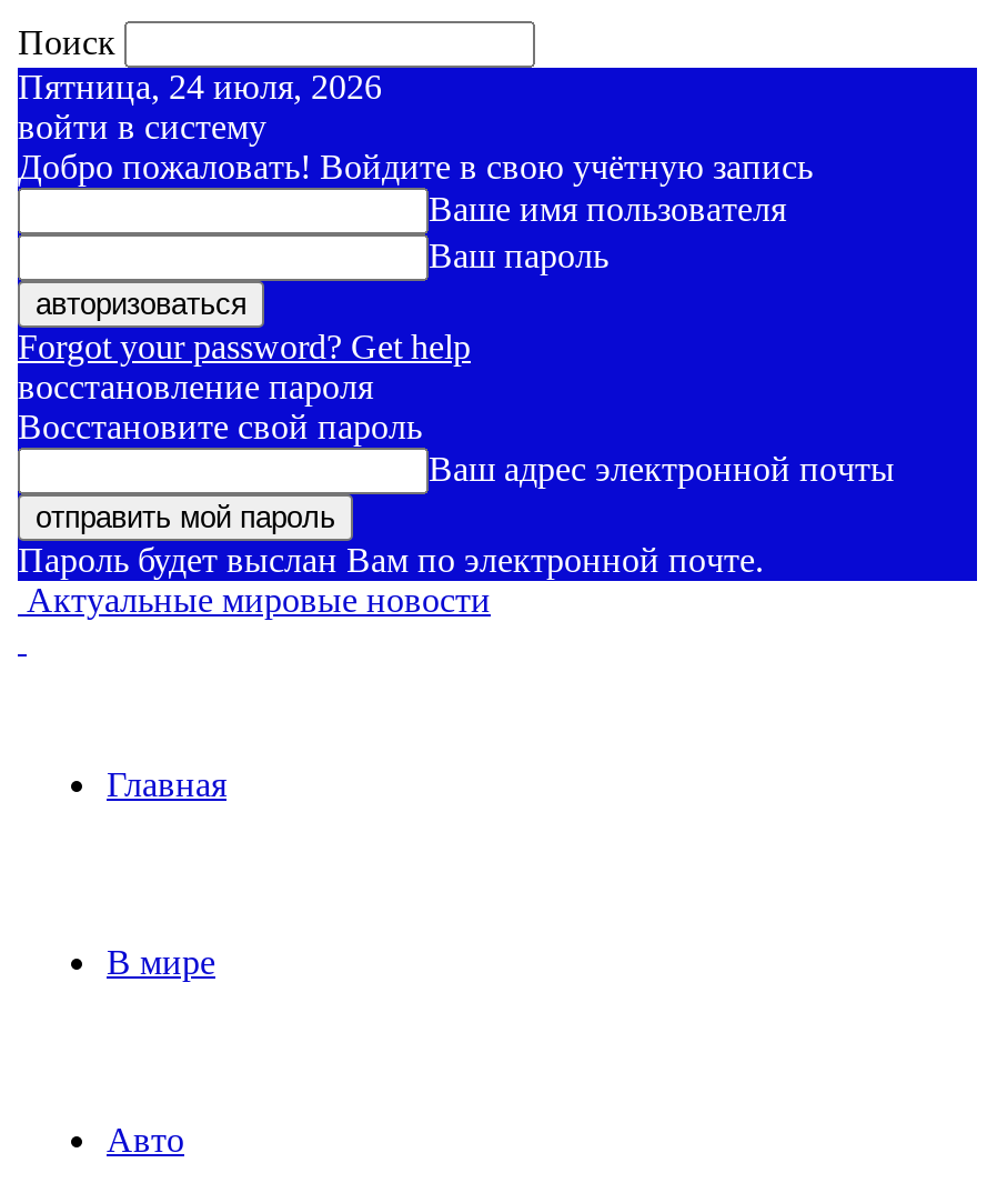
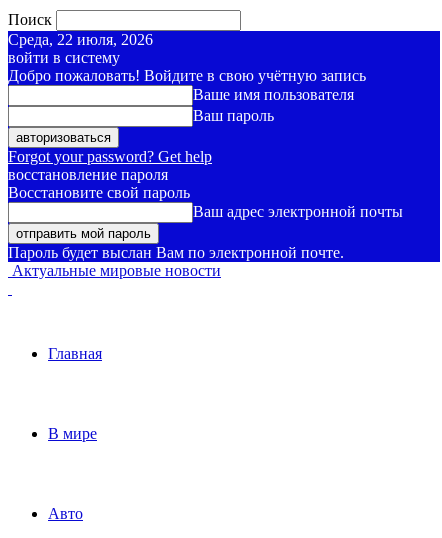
[18,68,382,106] Пятница, 24 июля, 2026 -> [8,31,153,48] Среда, 22 июля, 2026

